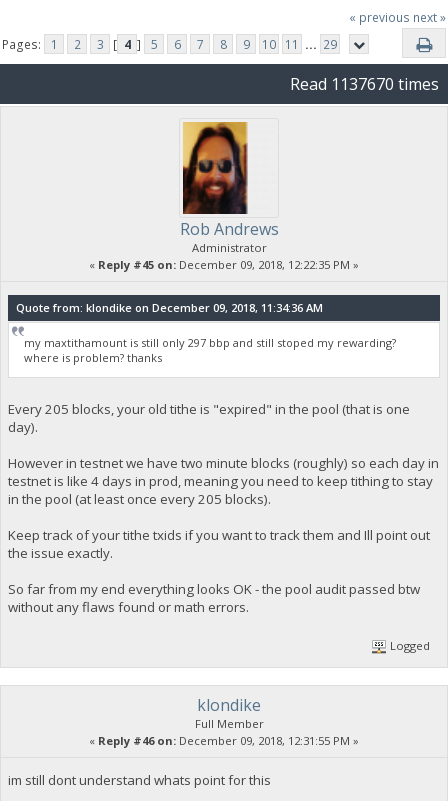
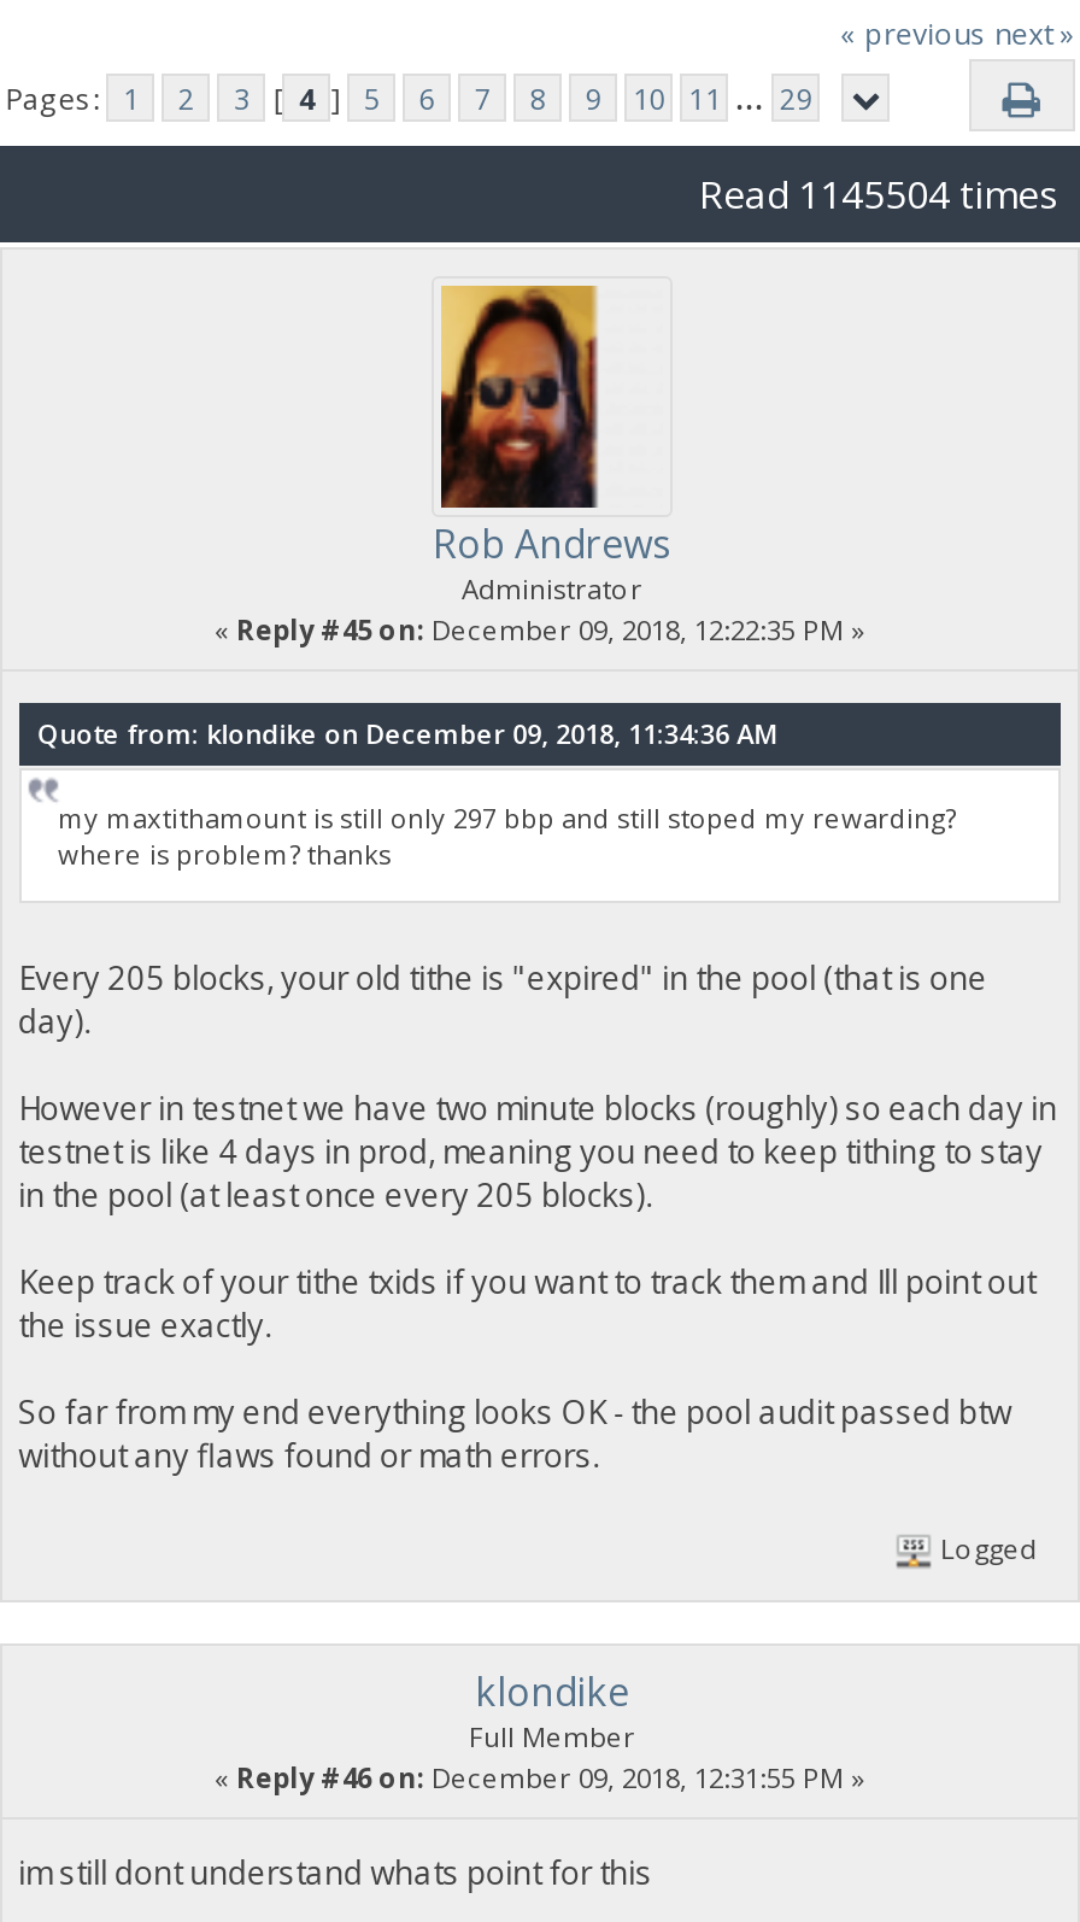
[290,73,439,95] Read 1137670 times -> [699,167,1058,220] Read 1145504 times

